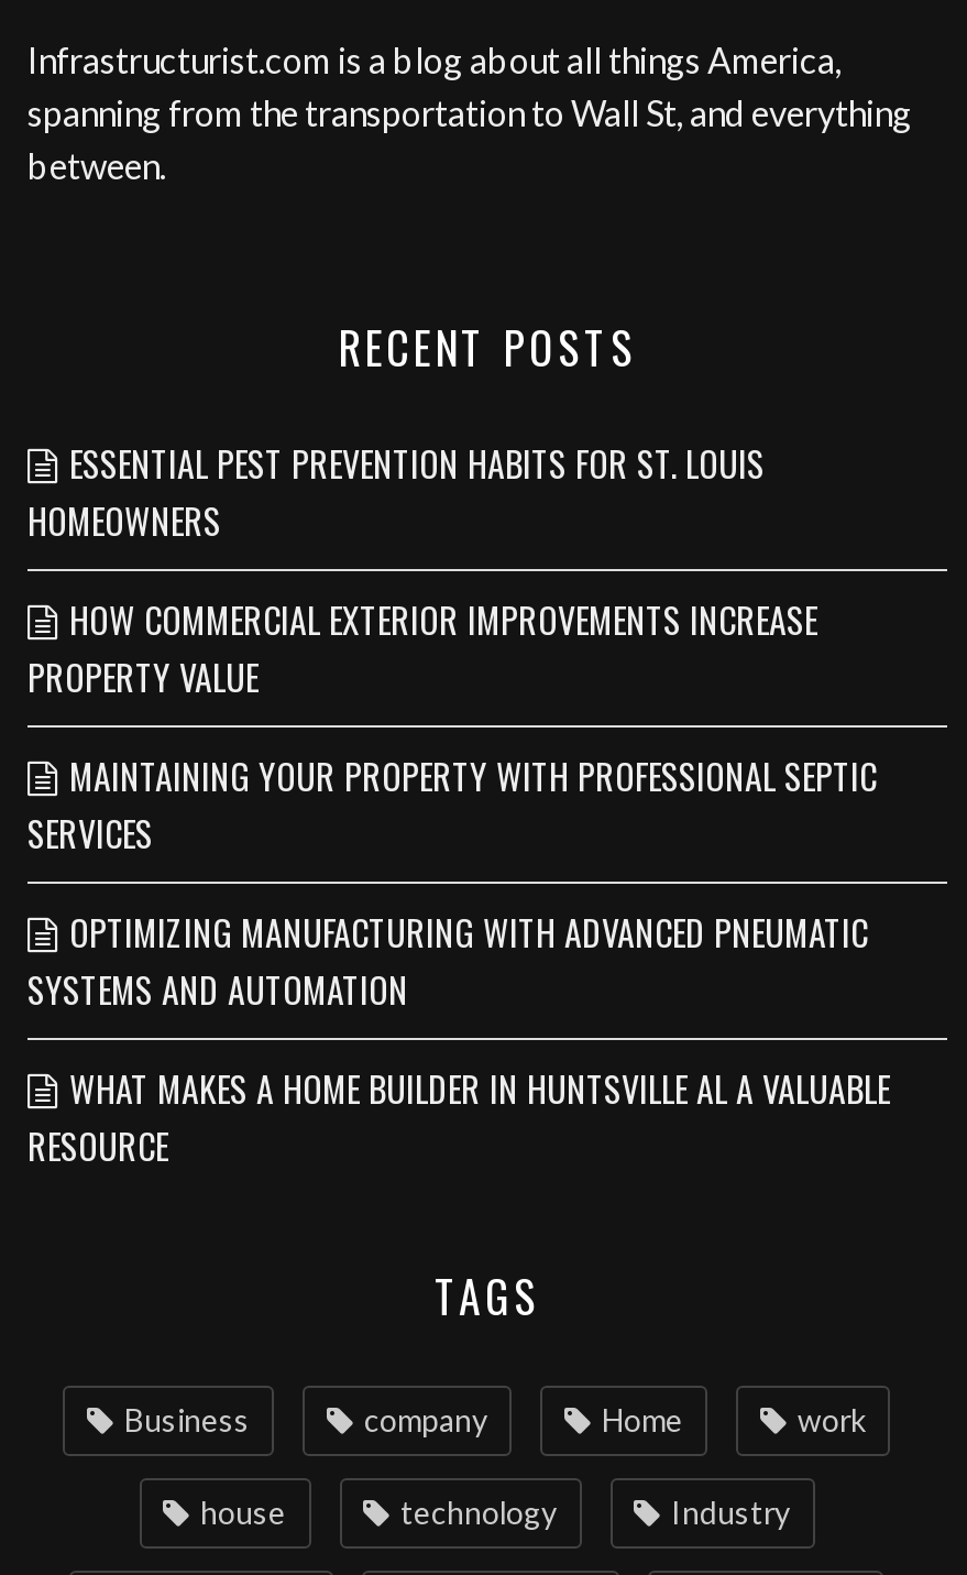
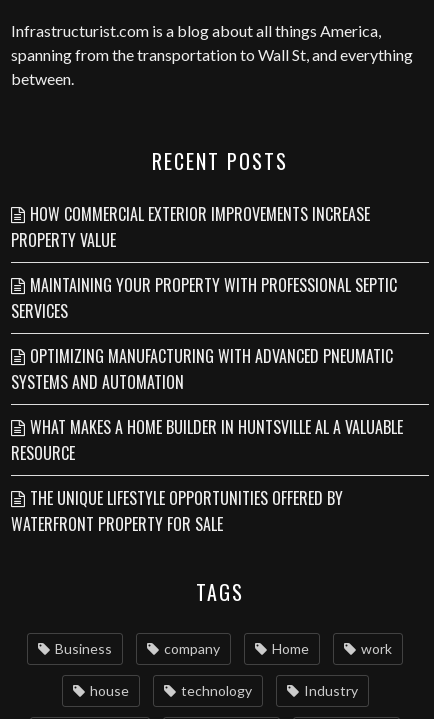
[28,437,765,547] ESSENTIAL PEST PREVENTION HABITS FOR ST. LOUIS | HOMEOWNERS -> none
moved [28,594,890,1173] -> [11,202,403,465]: HOW COMMERCIAL EXTERIOR IMPROVEMENTS INCREASE | PROPERTY VALUE | MAINTAINING YOUR PROPERTY WITH PROFESSIONAL SEPTIC | SERVICES | OPTIMIZING MANUFACTURING WITH ADVANCED PNEUMATIC | SYSTEMS AND AUTOMATION | WHAT MAKES A HOME BUILDER IN HUNTSVILLE AL A VALUABLE | RESOURCE
none -> [11,486,343,536] THE UNIQUE LIFESTYLE OPPORTUNITIES OFFERED BY | WATERFRONT PROPERTY FOR SALE

